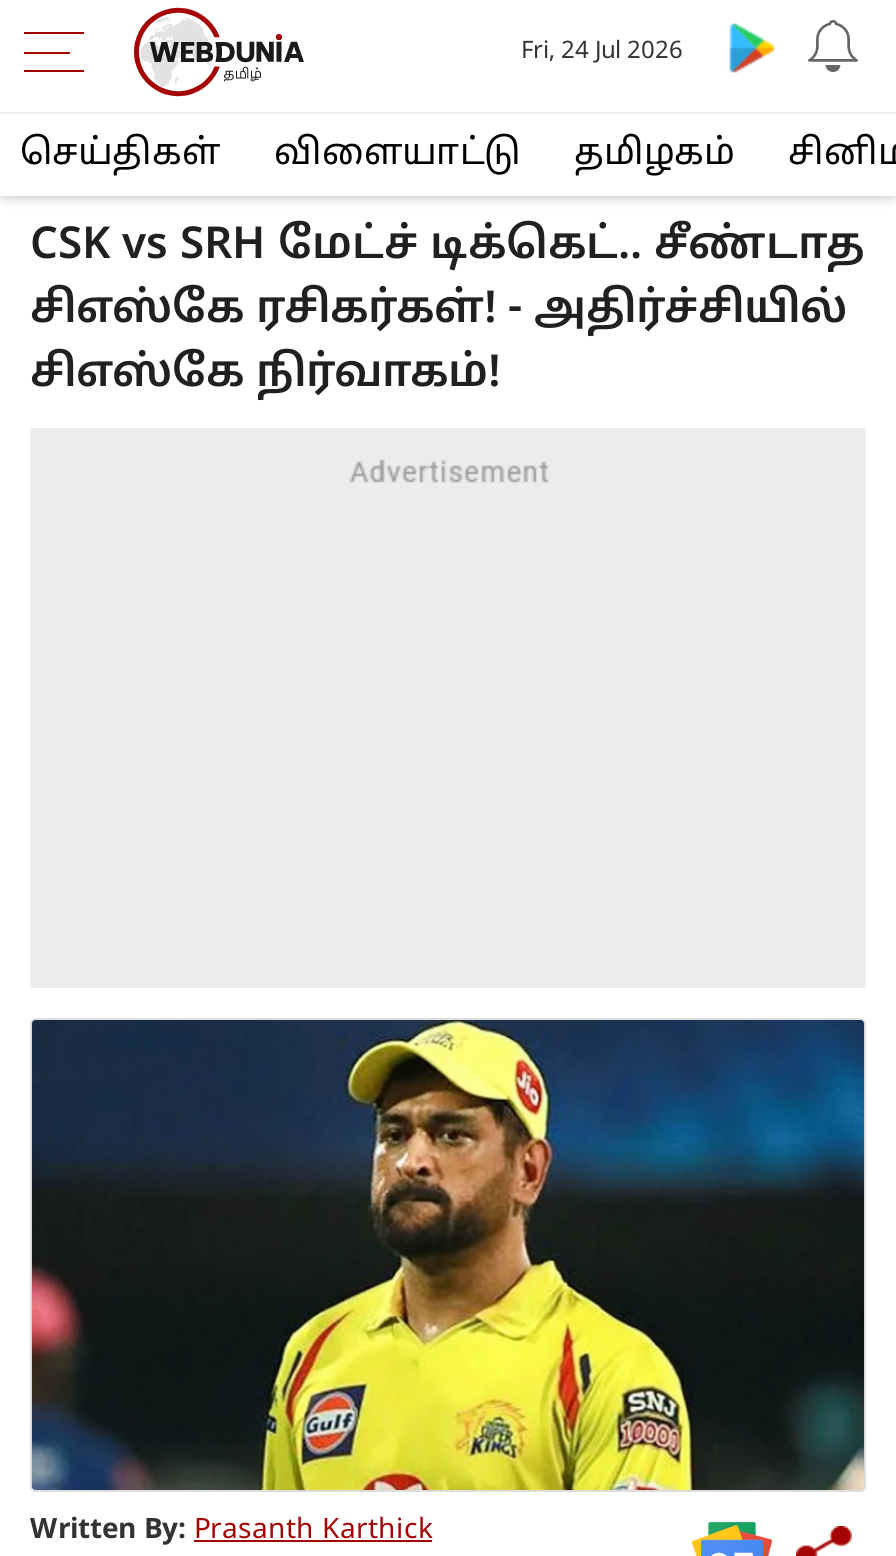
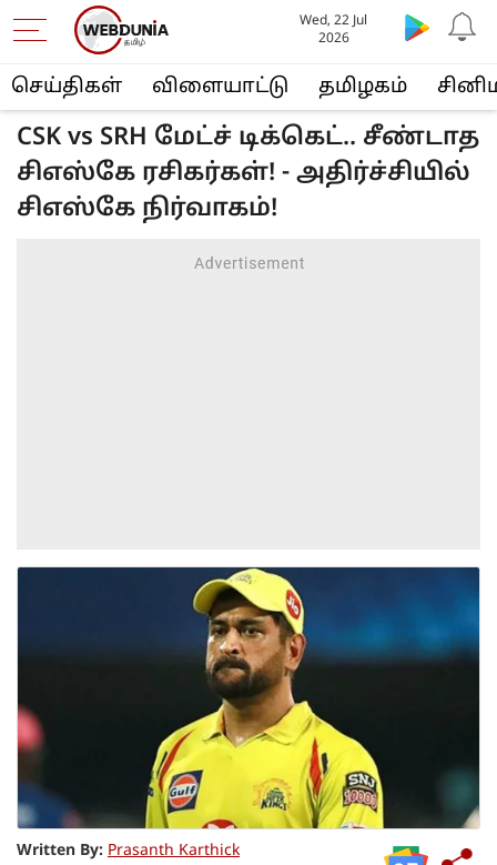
[521,38,683,66] Fri, 24 Jul 2026 -> [300,13,368,47] Wed, 22 Jul | 2026

